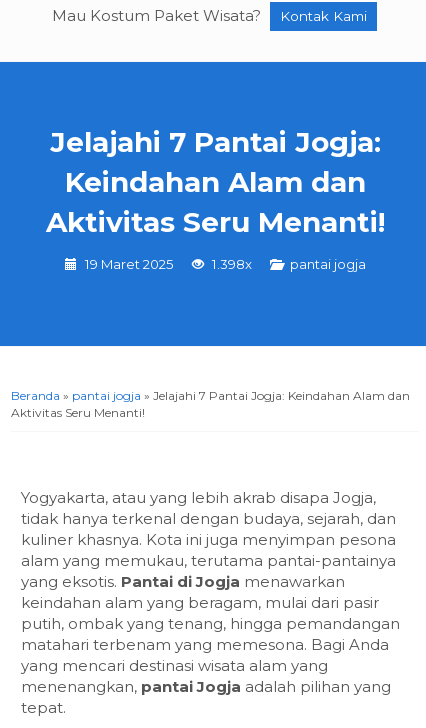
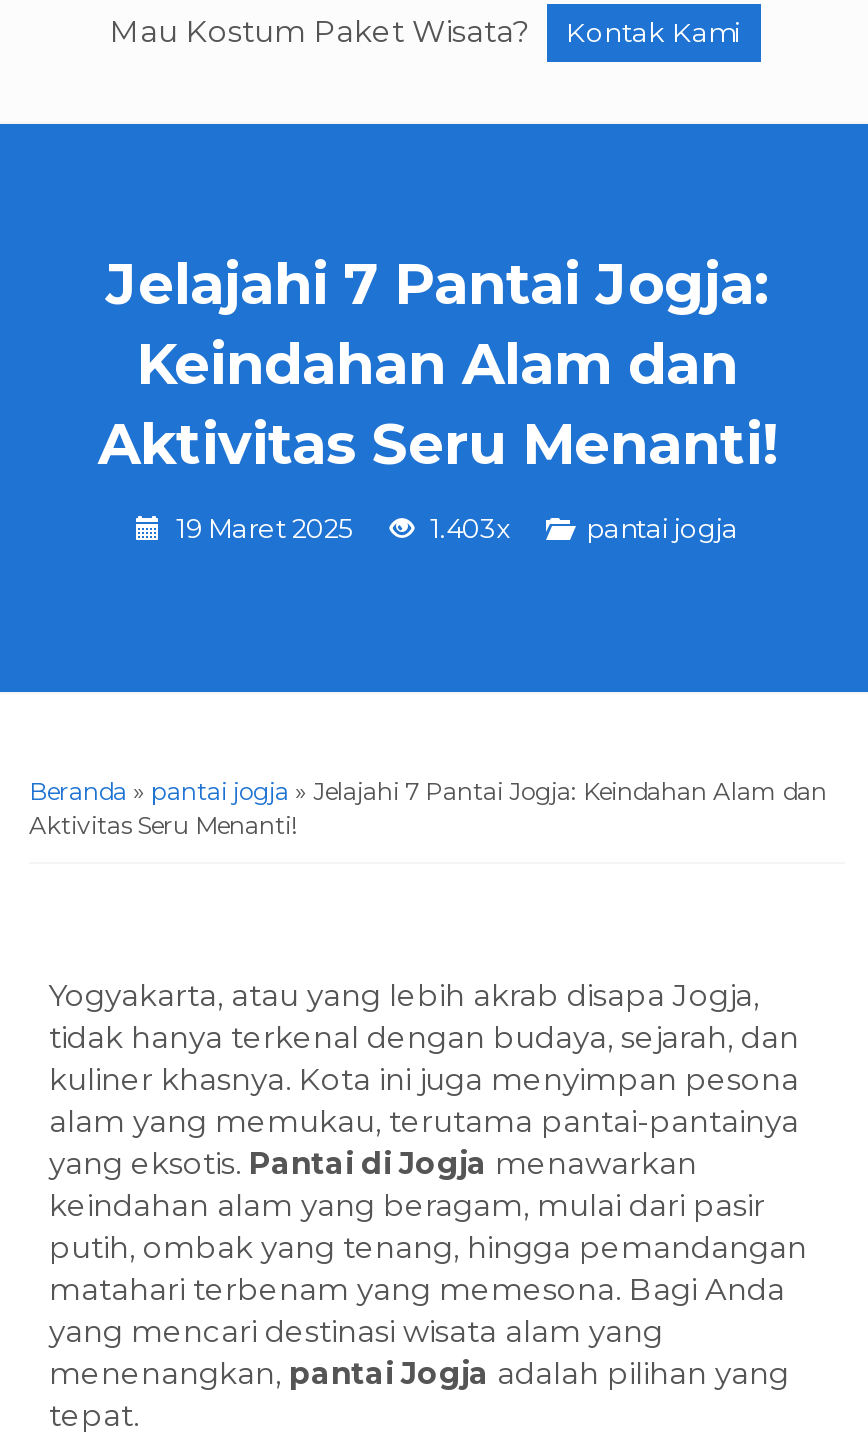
[81,256,254,272] 19 Maret 2025 1.398x -> [170,512,516,544] 19 Maret 2025 1.403x

